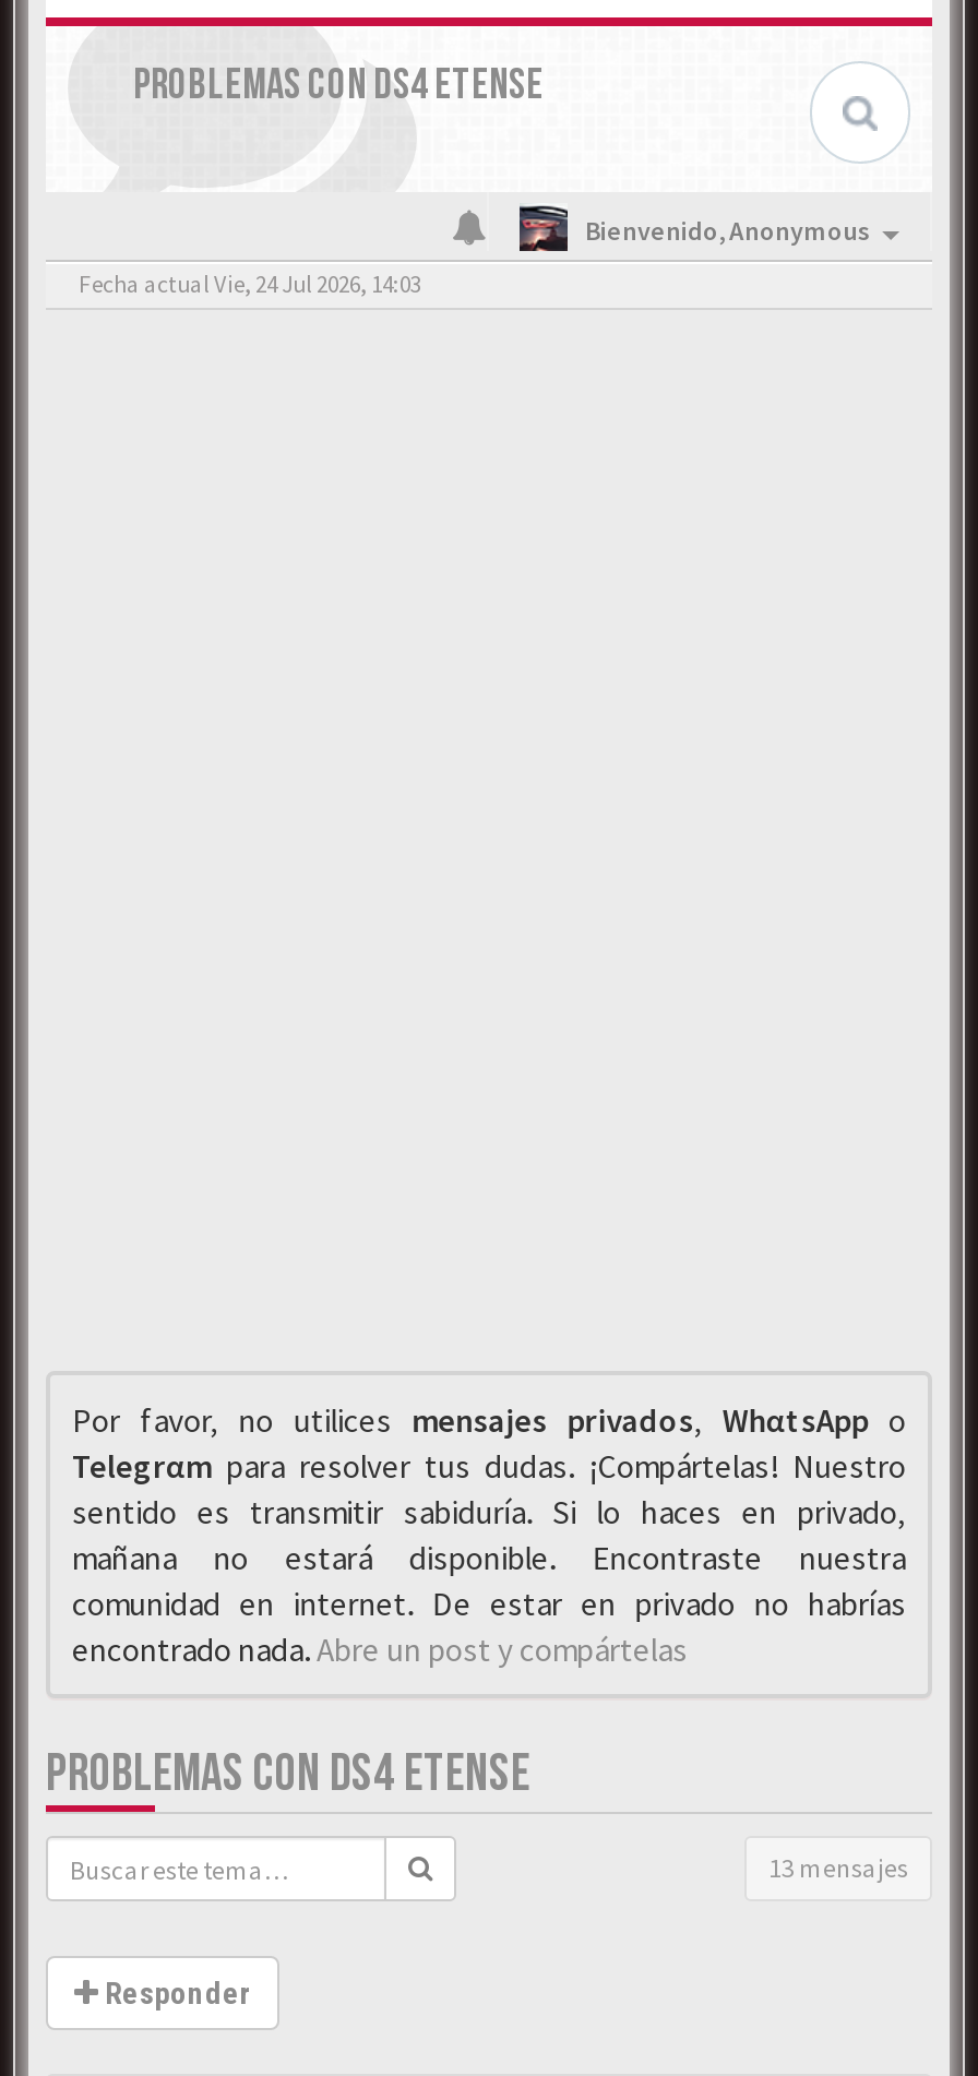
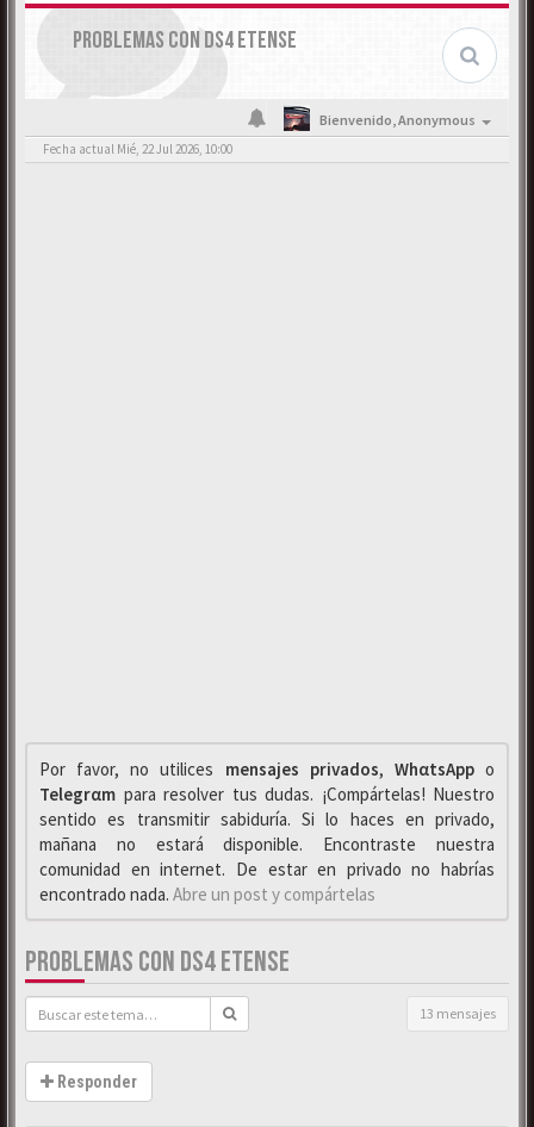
[79,269,421,299] Fecha actual Vie, 24 Jul 2026, 14:03 -> [43,141,232,157] Fecha actual Mié, 22 Jul 2026, 10:00

